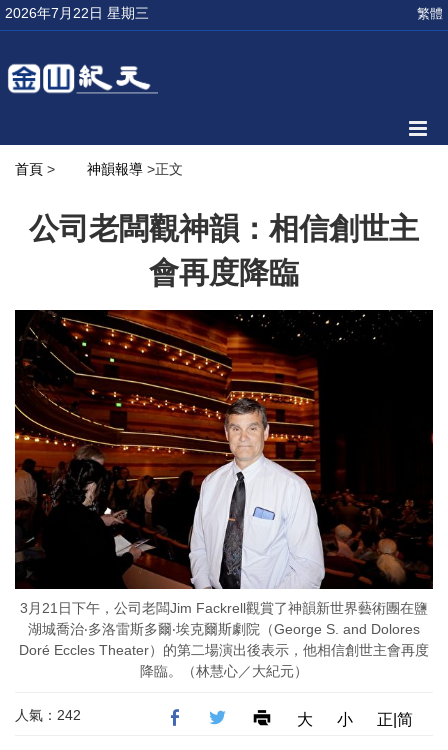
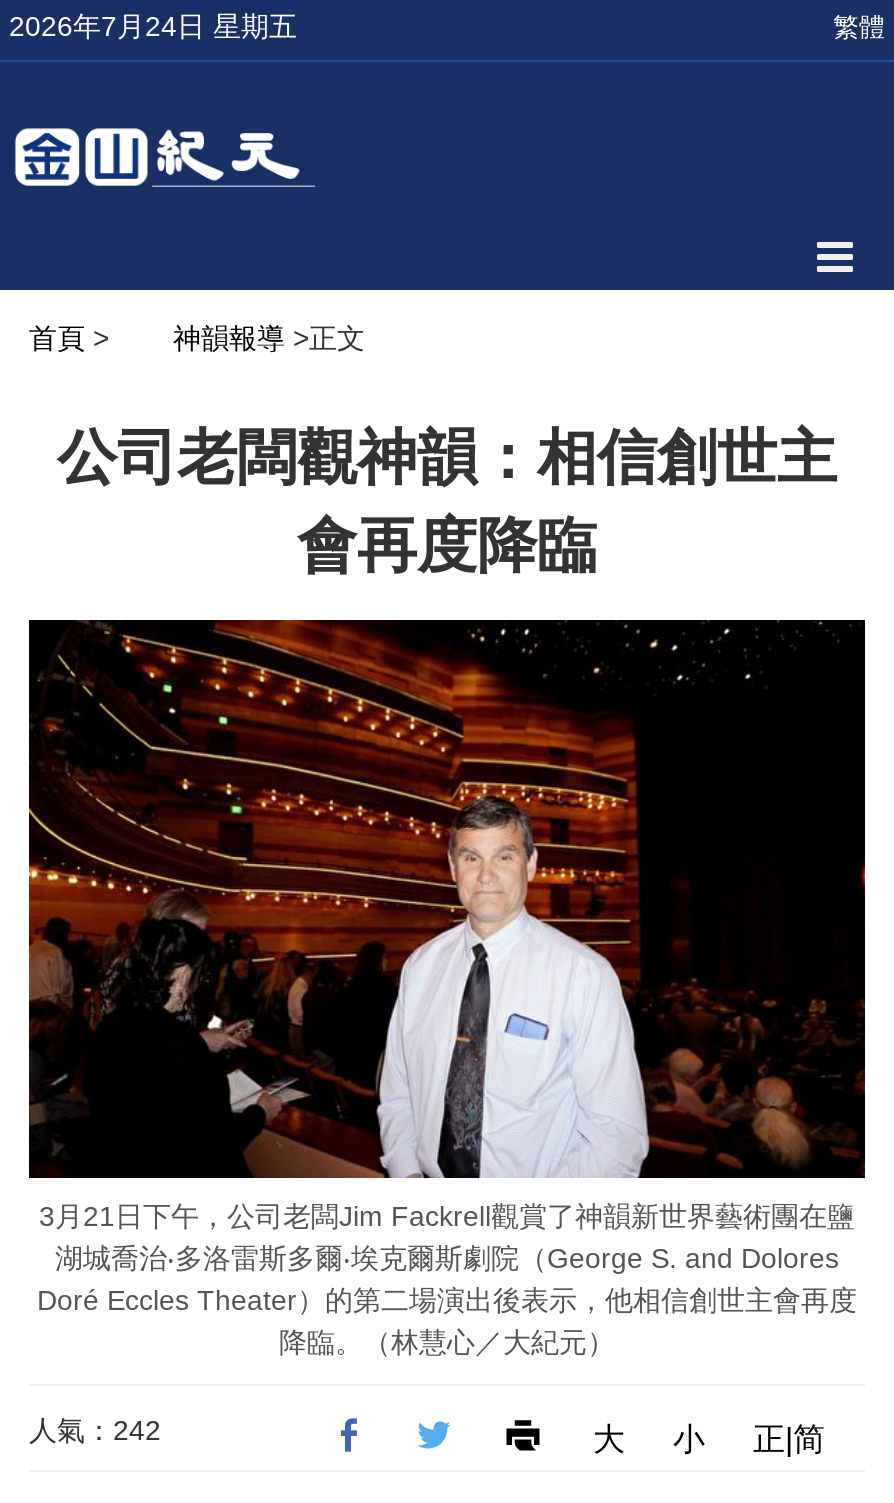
[5,5,149,21] 2026年7月22日 星期三 -> [9,10,297,42] 2026年7月24日 星期五

